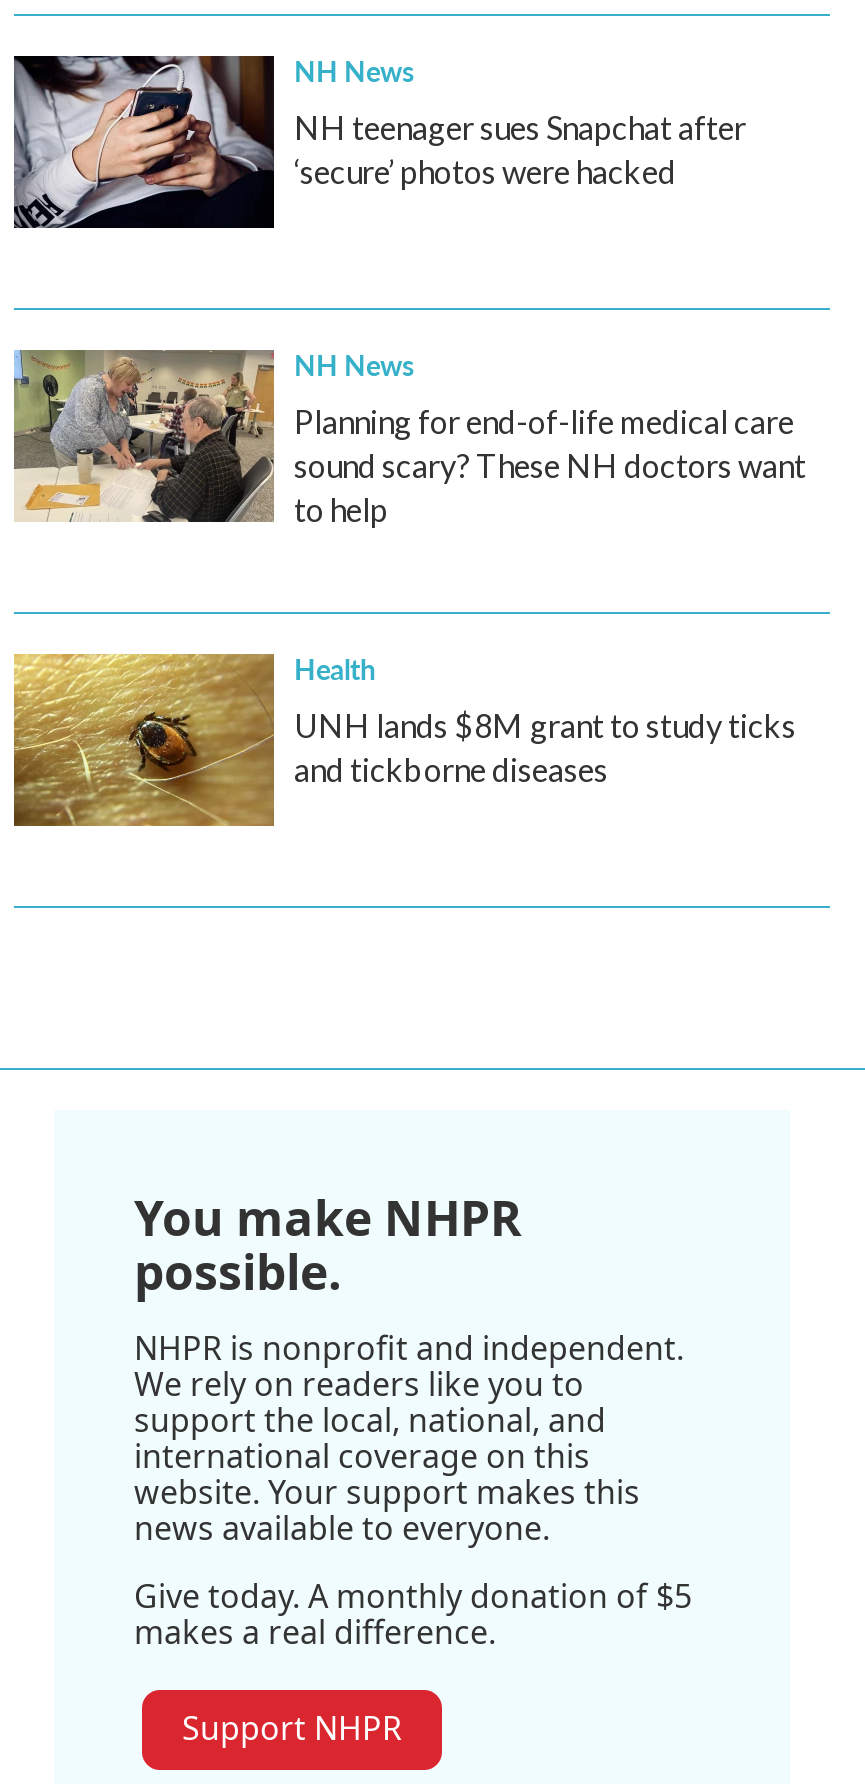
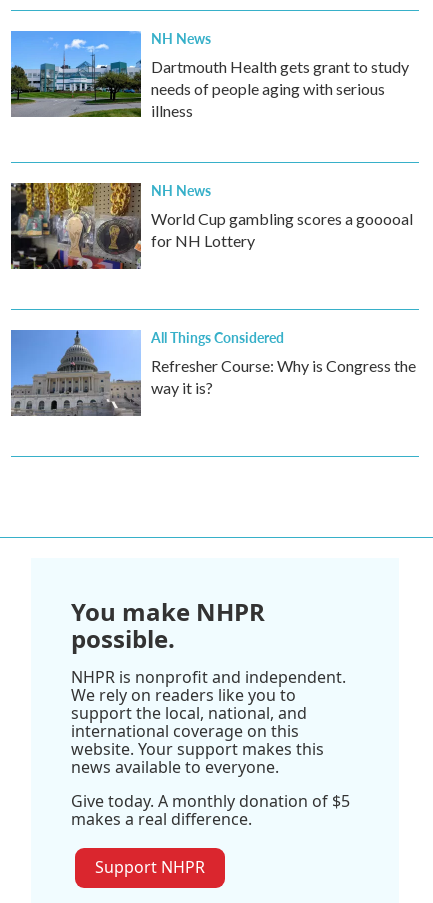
[12,54,746,230] [image] | NH teenager sues Snapchat after | ‘secure’ photos were hacked -> [10,30,409,120] [image] | Dartmouth Health gets grant to study | needs of people aging with serious | illness
[12,350,806,528] [image] | Planning for end-of-life medical care | sound scary? These NH doctors want | to help -> [10,182,413,270] [image] | World Cup gambling scores a gooooal | for NH Lottery
[12,648,796,828] [image] | Health | UNH lands $8M grant to study ticks | and tickborne diseases -> [10,327,416,417] [image] | All Things Considered | Refresher Course: Why is Congress the | way it is?

